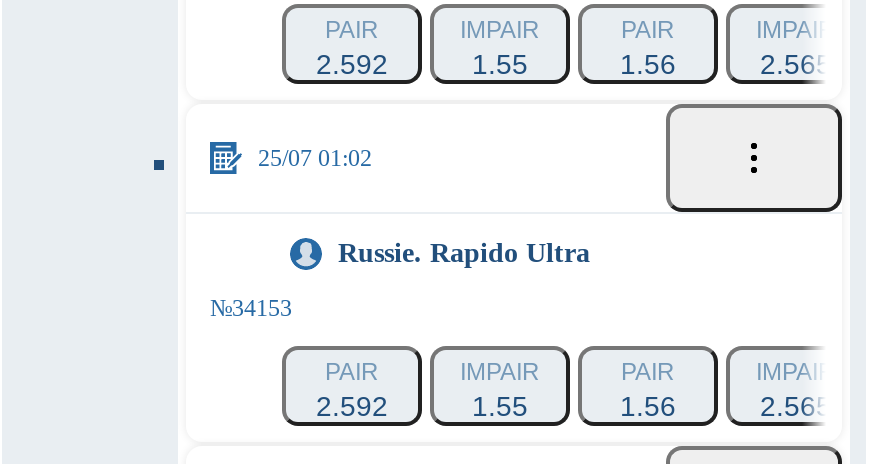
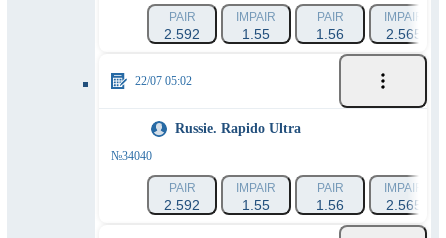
[258,144,372,172] 25/07 01:02 -> [135,74,192,88] 22/07 05:02
[210,294,292,322] №34153 -> [111,149,152,163] №34040

